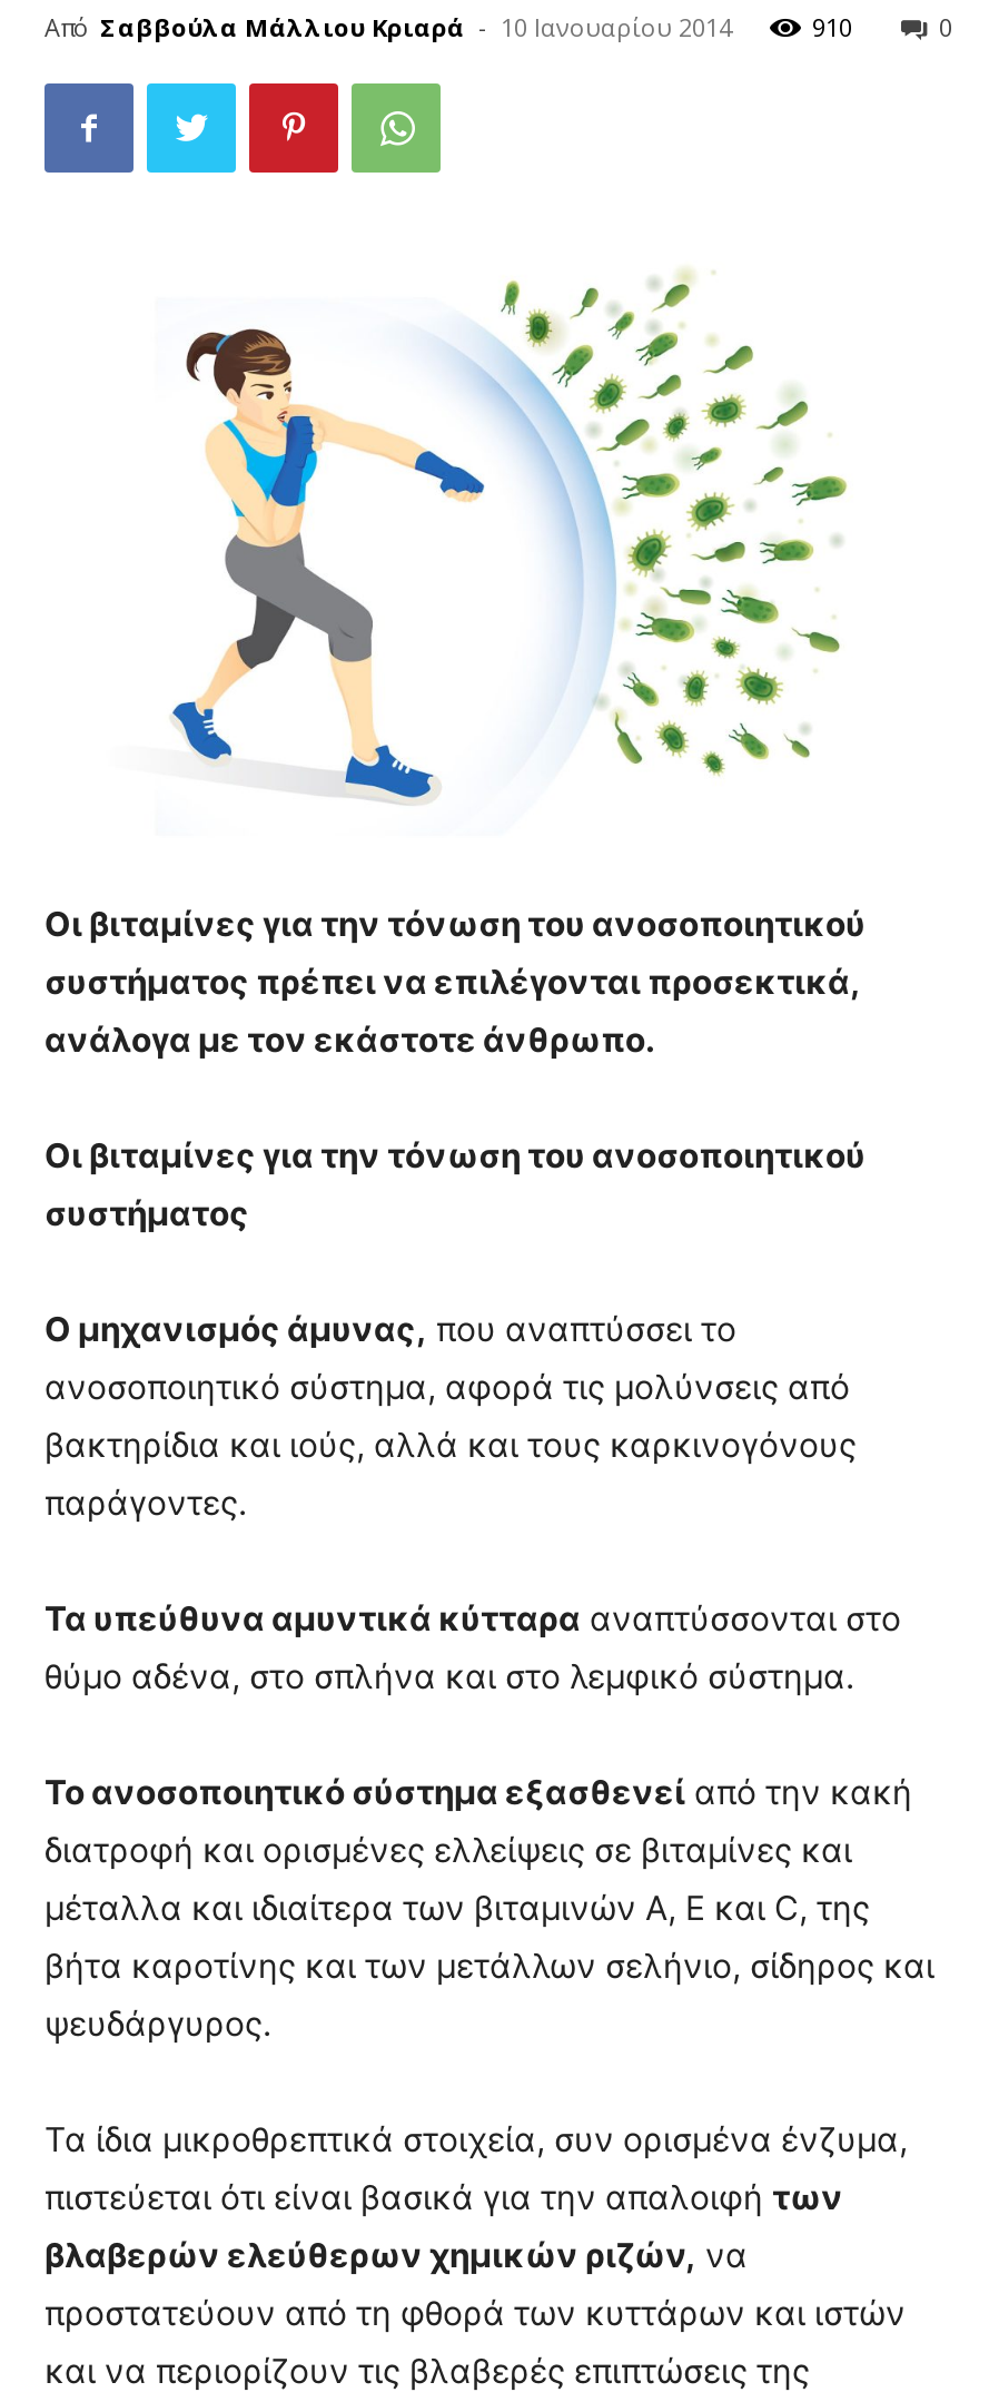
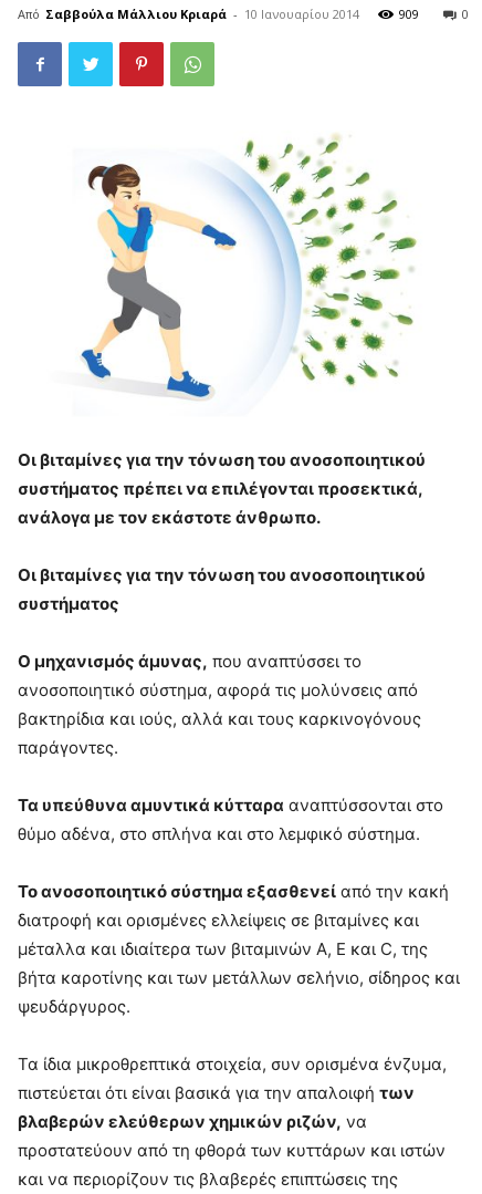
[812,10,852,43] 910 -> [399,6,419,22] 909

